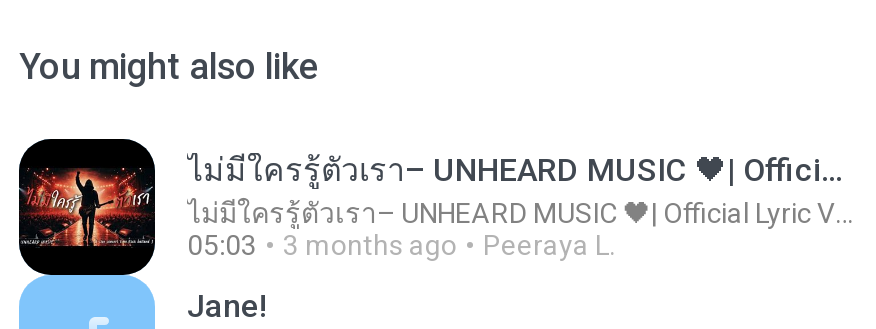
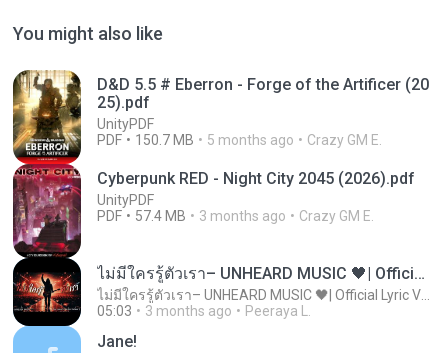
none -> [12,69,429,258] [image] | D&D 5.5 # Eberron - Forge of the Artificer (20 | 25).pdf | UnityPDF | PDF | 150.7 MB | 5 months ago | Crazy GM E. | Cyberpunk RED - Night City 2045 (2026).pdf | UnityPDF | PDF | 57.4 MB | 3 months ago | Crazy GM E.

